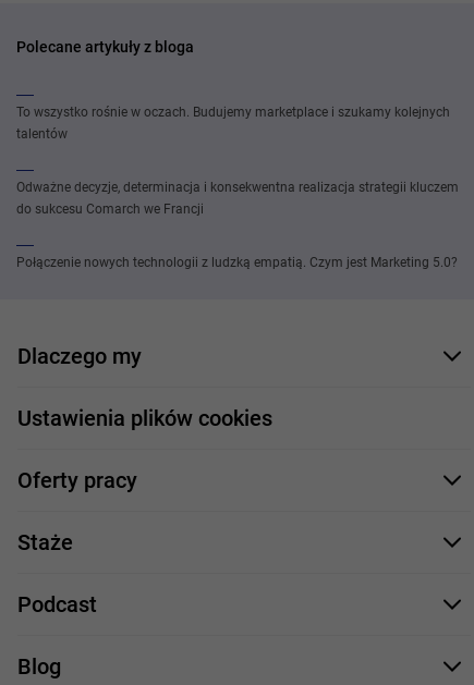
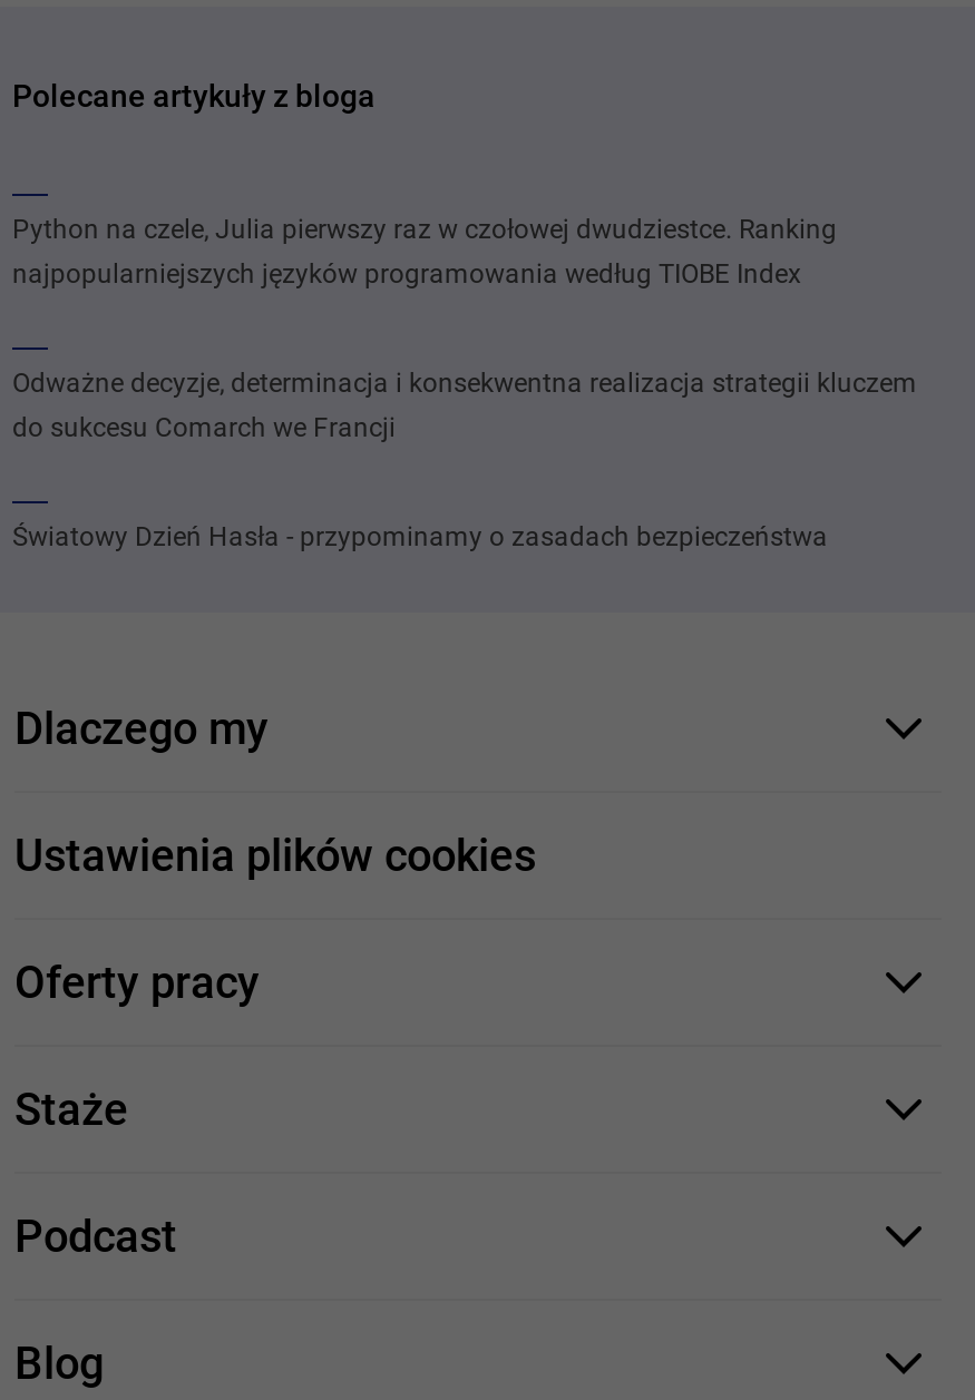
[16,105,450,142] To wszystko rośnie w oczach. Budujemy marketplace i szukamy kolejnych | talentów -> [12,214,837,290] Python na czele, Julia pierwszy raz w czołowej dwudziestce. Ranking | najpopularniejszych języków programowania według TIOBE Index
[16,255,458,270] Połączenie nowych technologii z ludzką empatią. Czym jest Marketing 5.0? -> [12,521,828,552] Światowy Dzień Hasła - przypominamy o zasadach bezpieczeństwa

